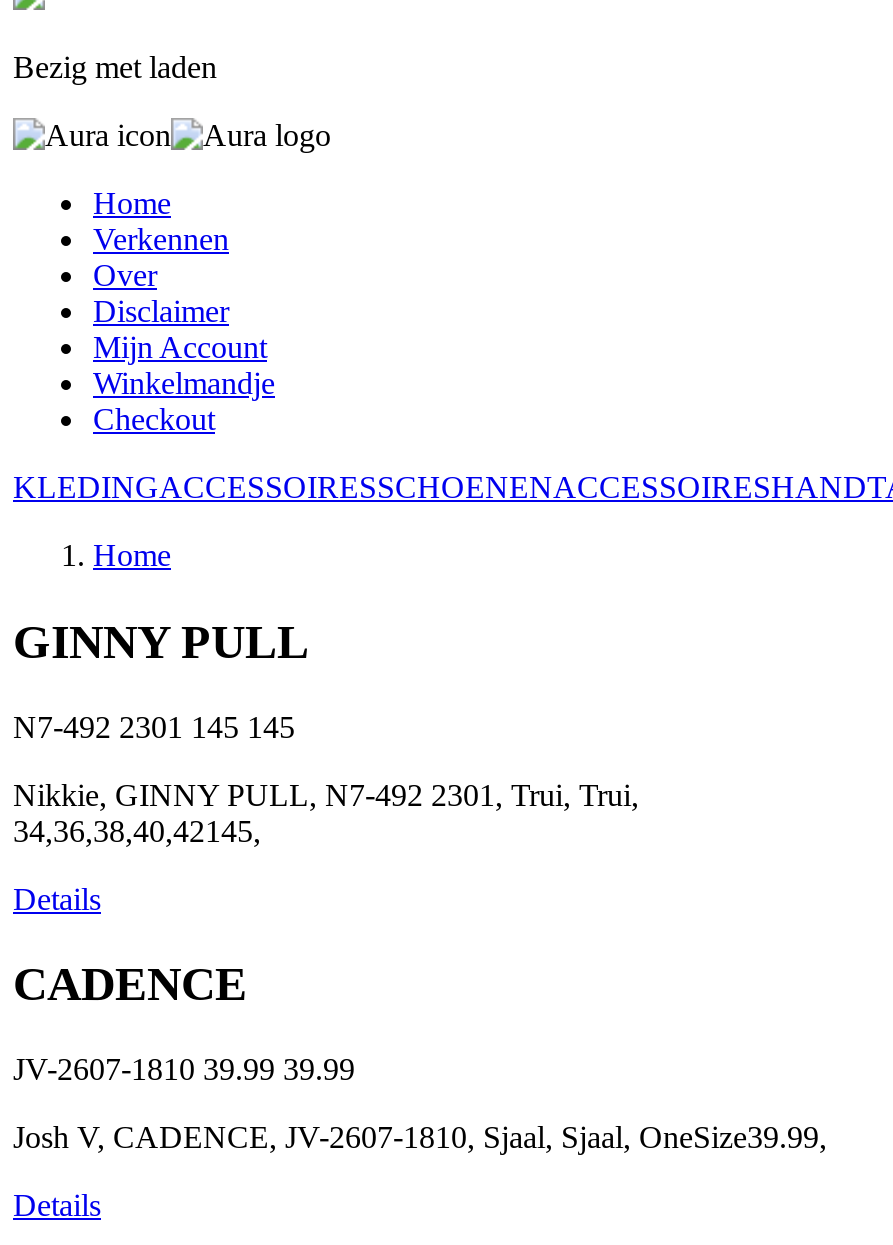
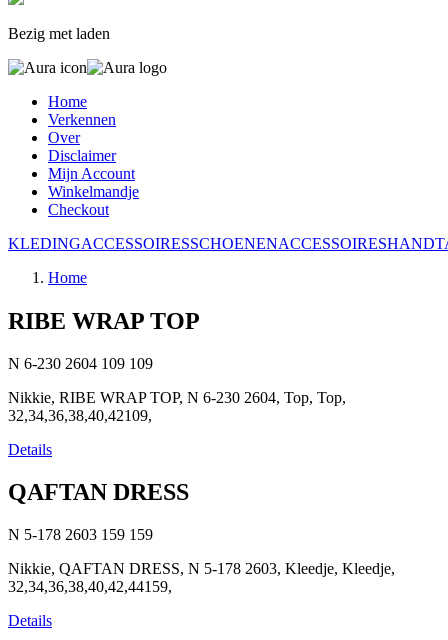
[13,617,309,669] GINNY PULL -> [8,308,200,334] RIBE WRAP TOP
[13,711,295,745] N7-492 2301 145 145 -> [8,355,153,372] N 6-230 2604 109 109
[13,779,639,849] Nikkie, GINNY PULL, N7-492 2301, Trui, Trui, | 34,36,38,40,42145, -> [8,389,346,424] Nikkie, RIBE WRAP TOP, N 6-230 2604, Top, Top, | 32,34,36,38,40,42109,
[13,958,247,1010] CADENCE -> [8,479,189,505] QAFTAN DRESS
[13,1052,355,1086] JV-2607-1810 39.99 39.99 -> [8,526,153,543] N 5-178 2603 159 159
[13,1120,827,1154] Josh V, CADENCE, JV-2607-1810, Sjaal, Sjaal, OneSize39.99, -> [8,560,395,595] Nikkie, QAFTAN DRESS, N 5-178 2603, Kleedje, Kleedje, | 32,34,36,38,40,42,44159,

